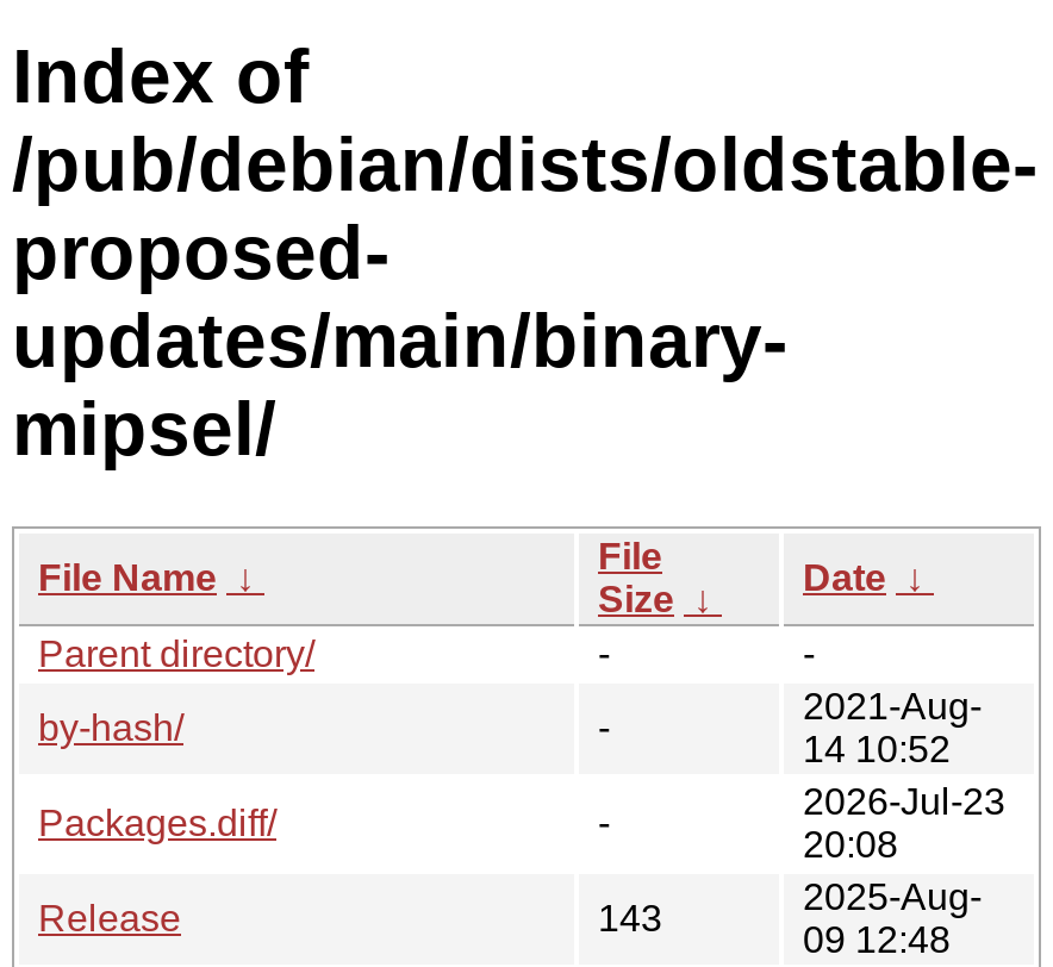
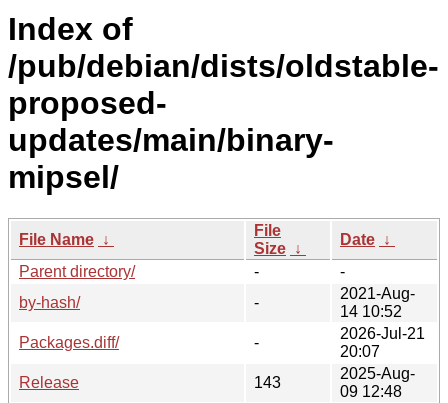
[803,781,1005,864] 2026-Jul-23 | 20:08 -> [340,325,425,360] 2026-Jul-21 | 20:07

